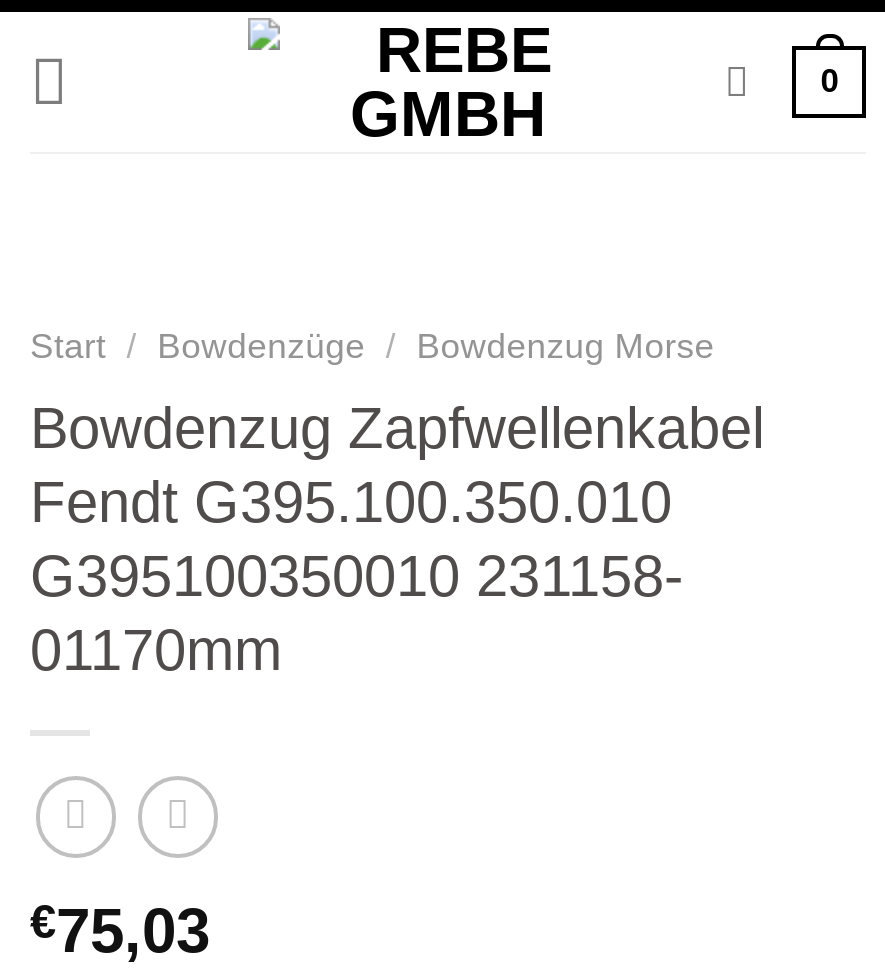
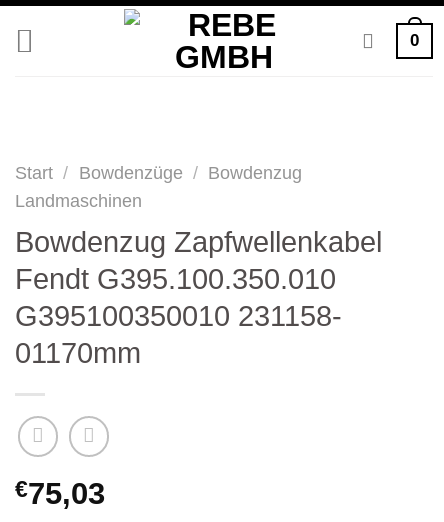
[30,326,714,366] Start / Bowdenzüge / Bowdenzug Morse -> [15,163,302,211] Start / Bowdenzüge / Bowdenzug | Landmaschinen

